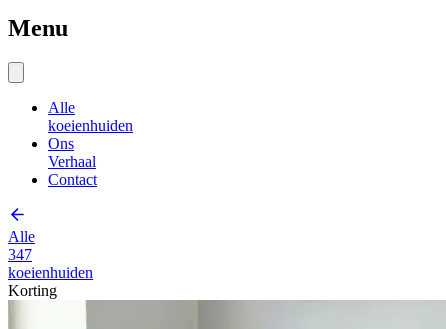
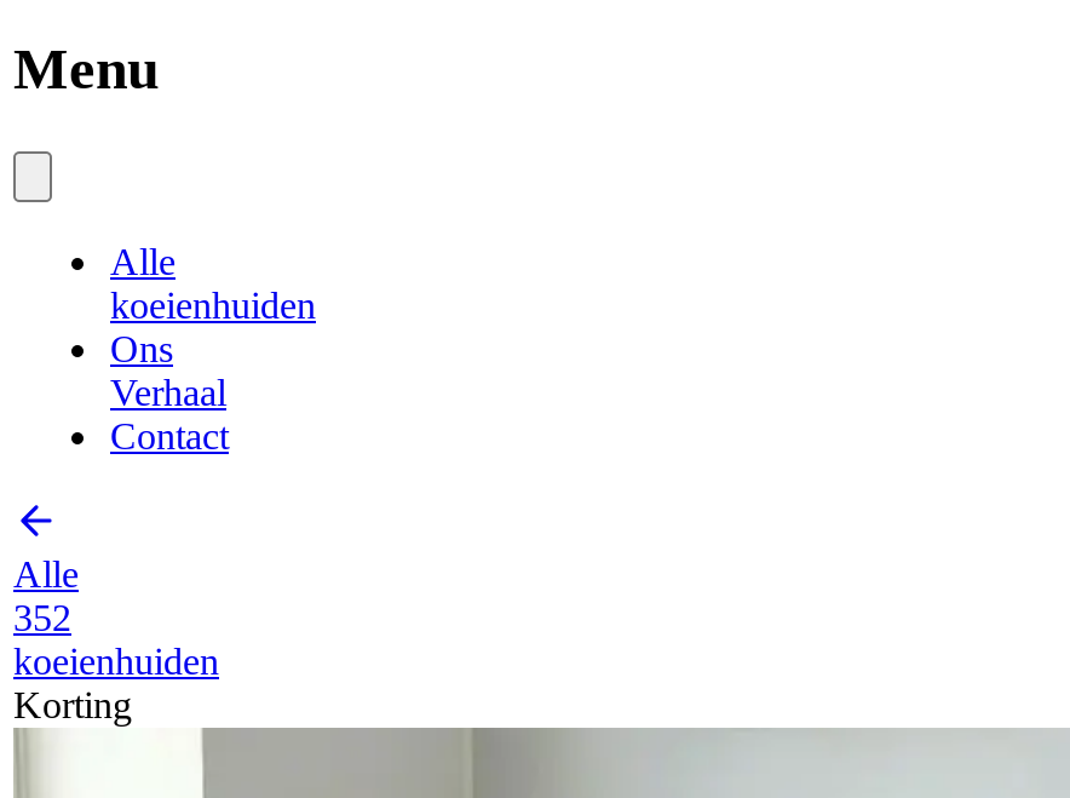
[8,246,32,263] 347 -> [13,597,71,638] 352

